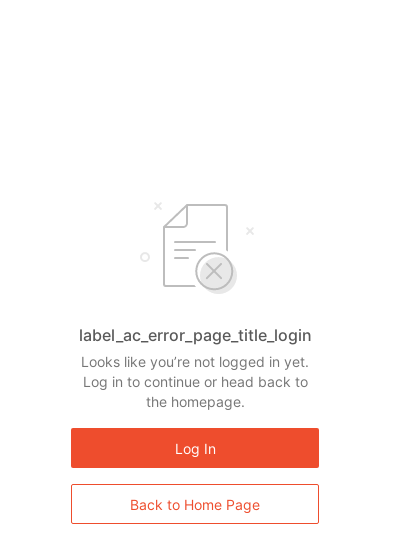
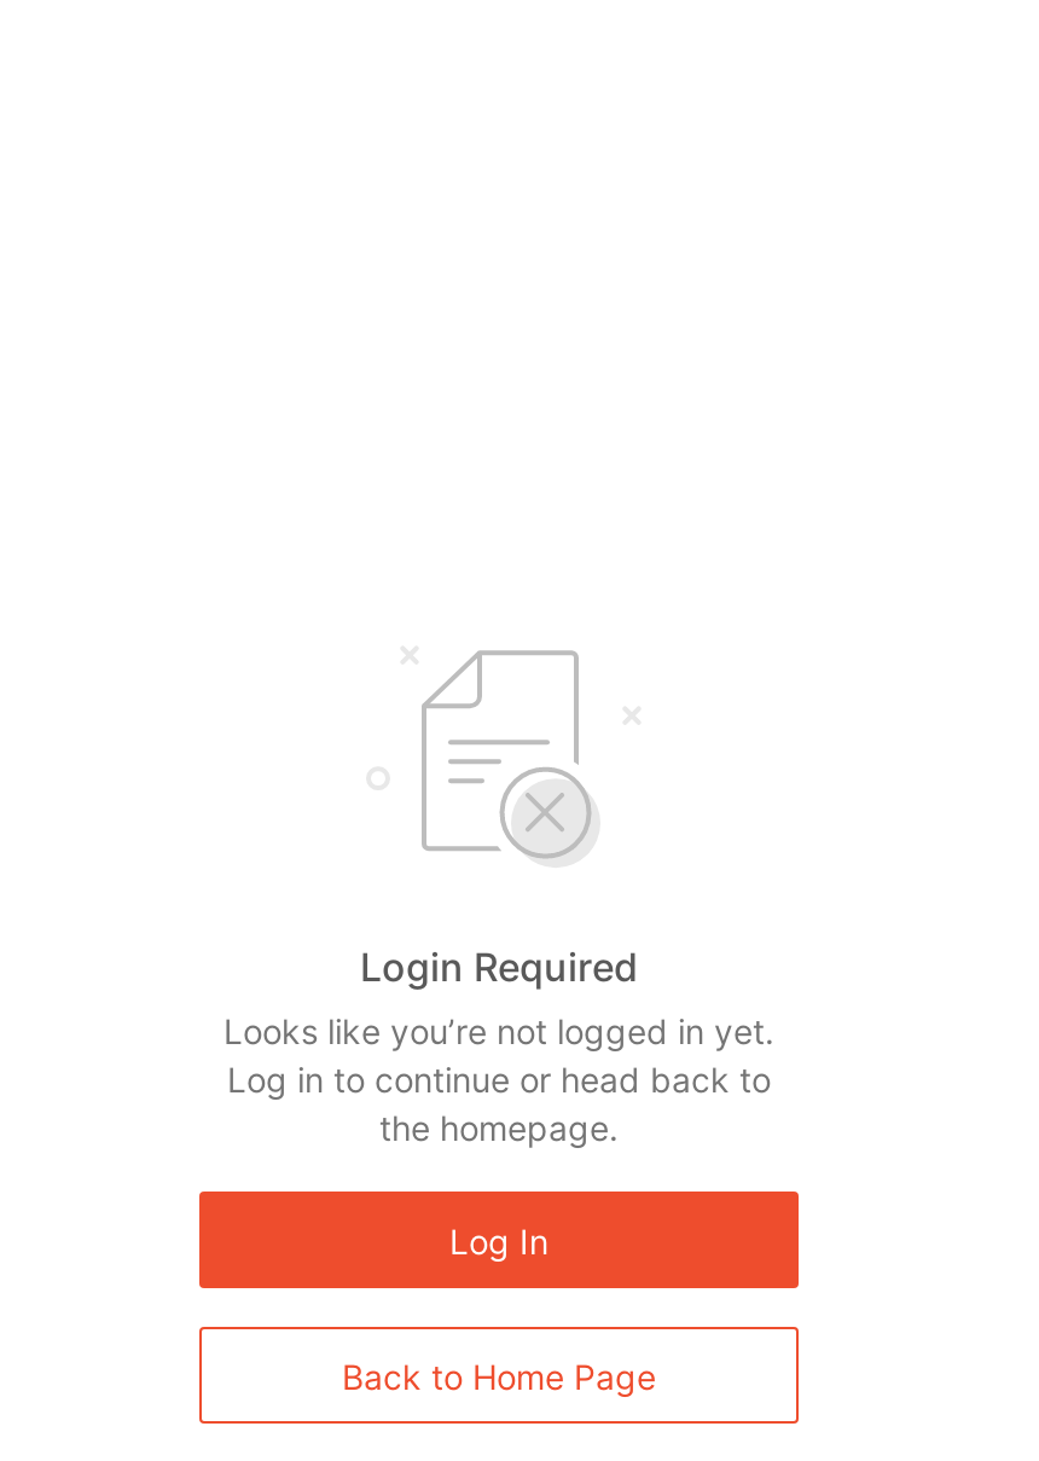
[78,325,311,345] label_ac_error_page_title_login -> [360,943,638,991] Login Required

